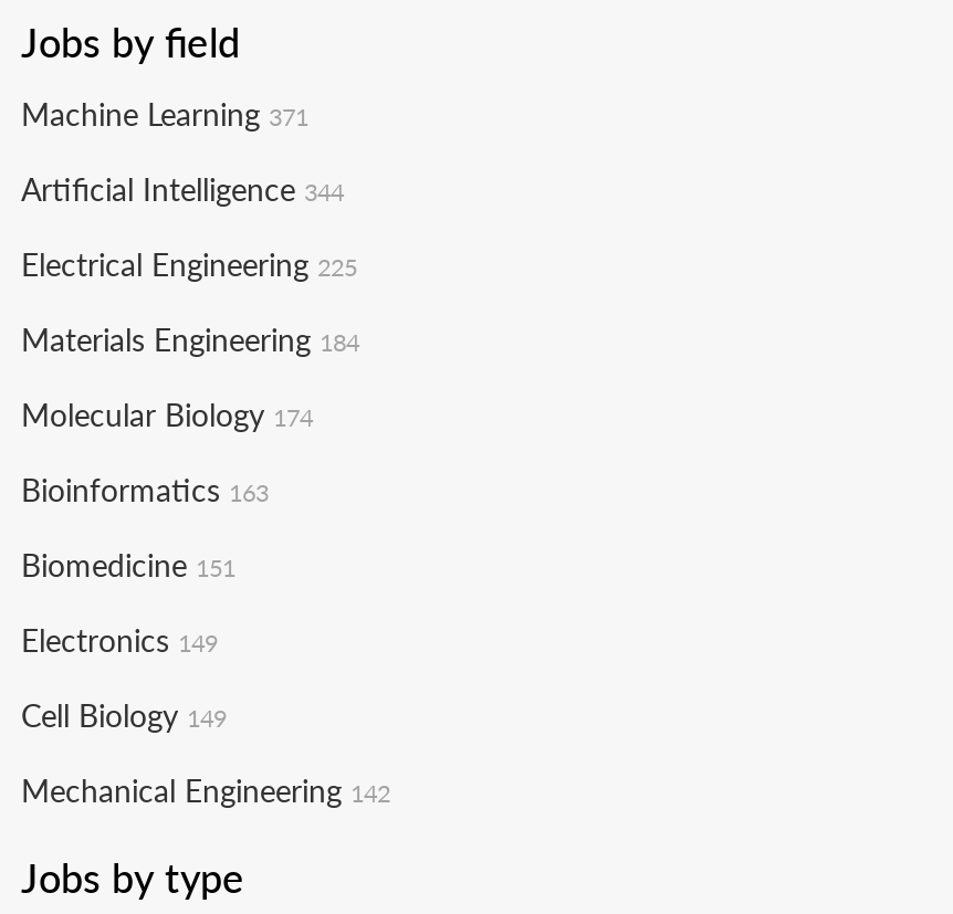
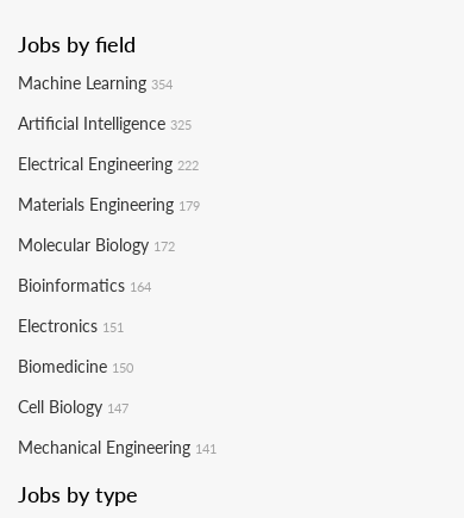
[21,91,308,135] Machine Learning 371 -> [18,70,173,94] Machine Learning 354
[21,166,344,210] Artificial Intelligence 344 -> [18,111,192,135] Artificial Intelligence 325
[21,241,357,285] Electrical Engineering 225 -> [18,151,199,175] Electrical Engineering 222
[21,316,359,360] Materials Engineering 184 -> [18,192,200,216] Materials Engineering 179
[21,391,313,435] Molecular Biology 174 -> [18,232,175,256] Molecular Biology 172
[21,466,269,511] Bioinformatics 163 -> [18,273,151,297] Bioinformatics 164
[21,542,235,586] Biomedicine 151 -> [18,313,124,337] Electronics 151
[21,617,218,661] Electronics 149 -> [18,354,133,377] Biomedicine 150
[21,692,227,736] Cell Biology 149 -> [18,394,128,418] Cell Biology 147
[21,767,390,811] Mechanical Engineering 142 -> [18,435,217,458] Mechanical Engineering 141

